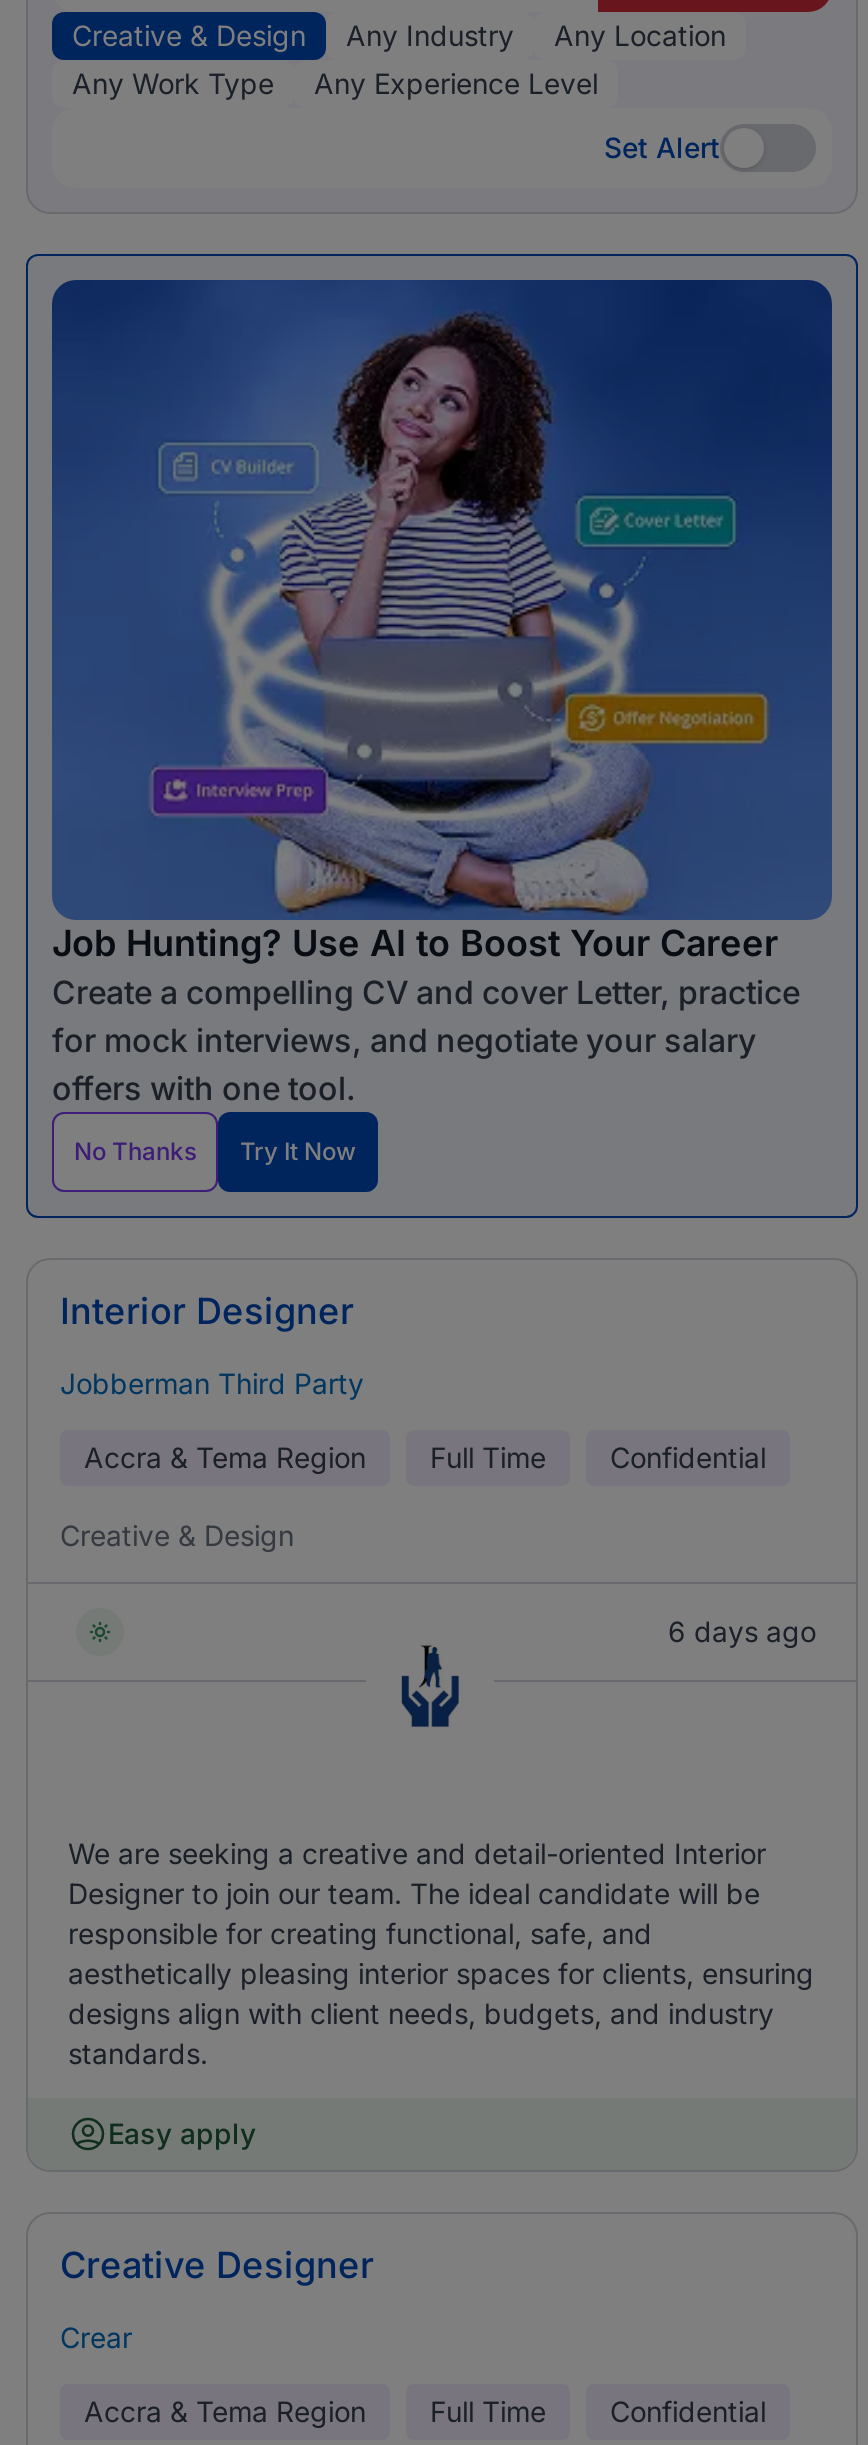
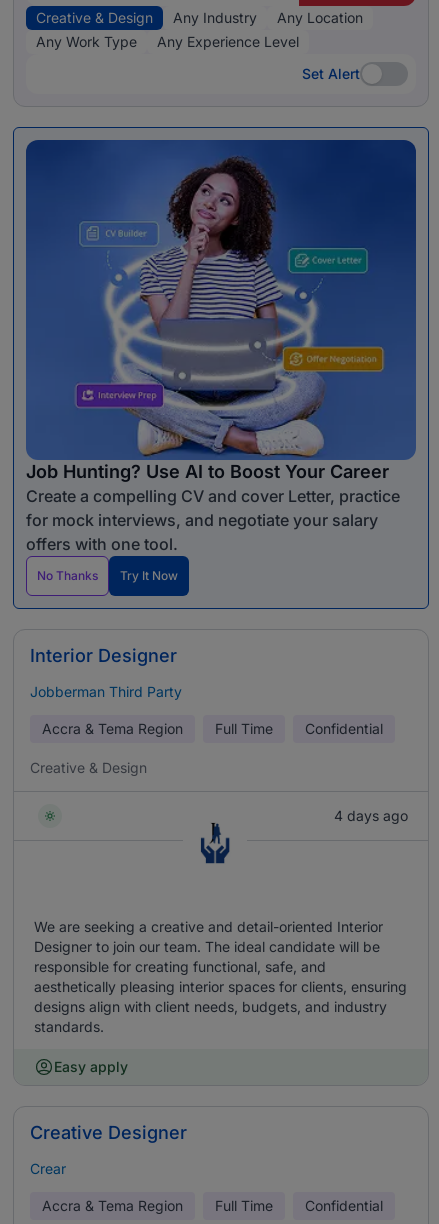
[668,1614,816,1648] 6 days ago -> [334,807,408,824] 4 days ago

